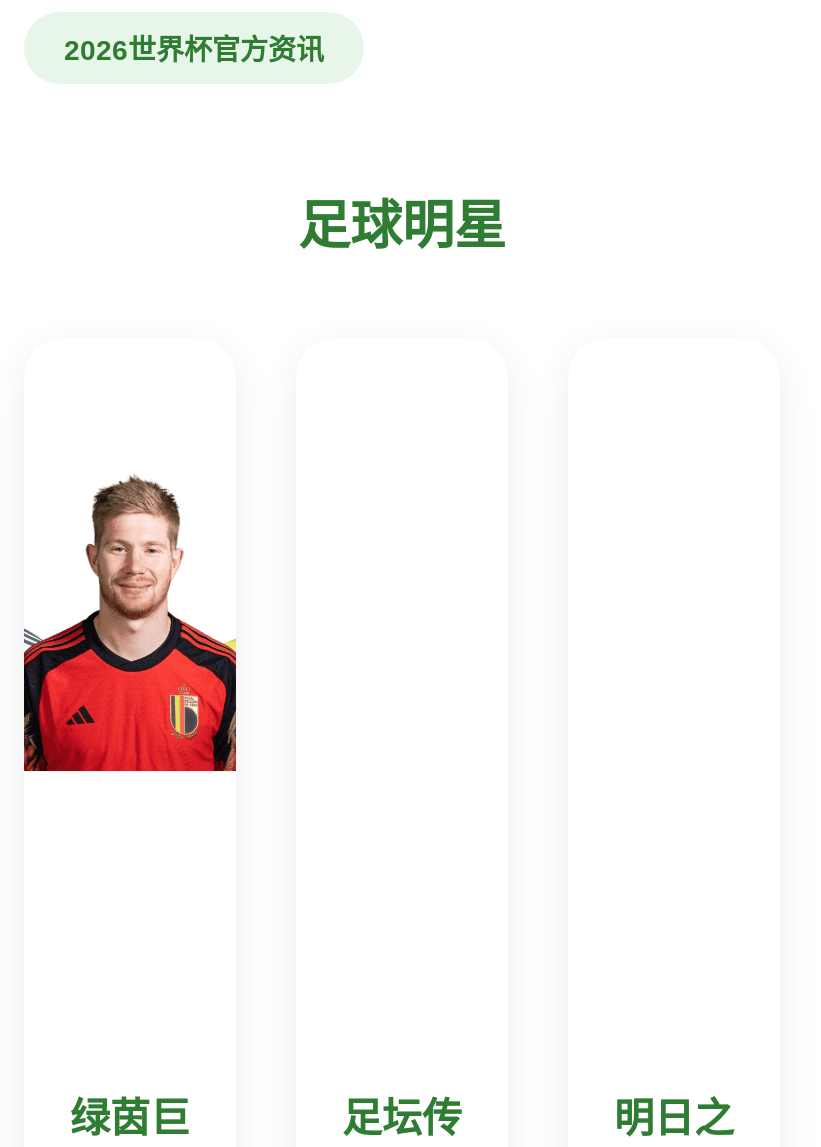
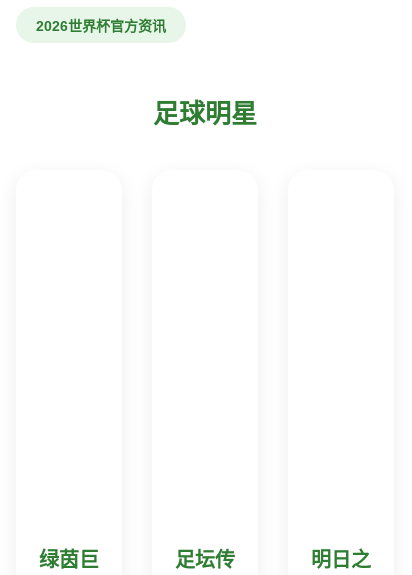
[22,475,238,773] [image] -> none

